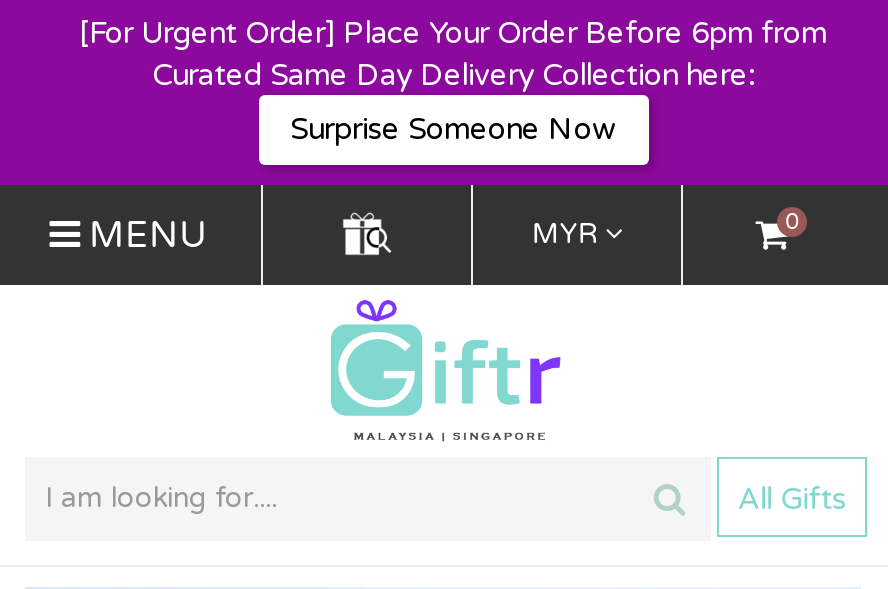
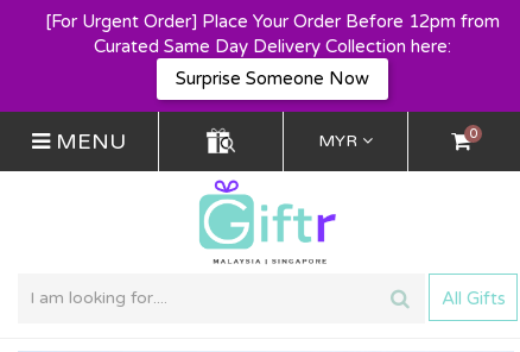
[79,16,827,52] [For Urgent Order] Place Your Order Before 6pm from -> [45,11,499,33] [For Urgent Order] Place Your Order Before 12pm from

